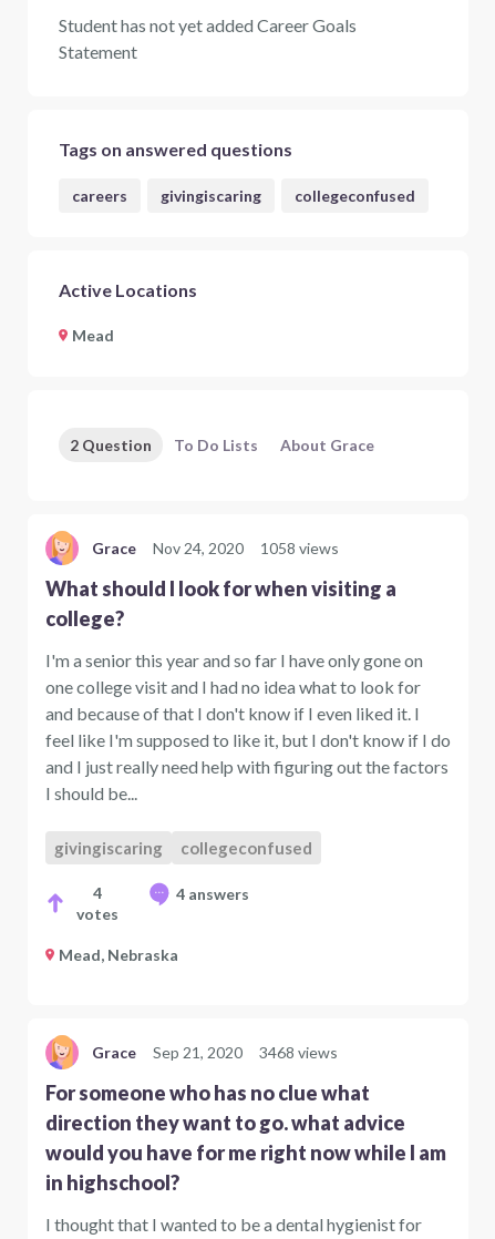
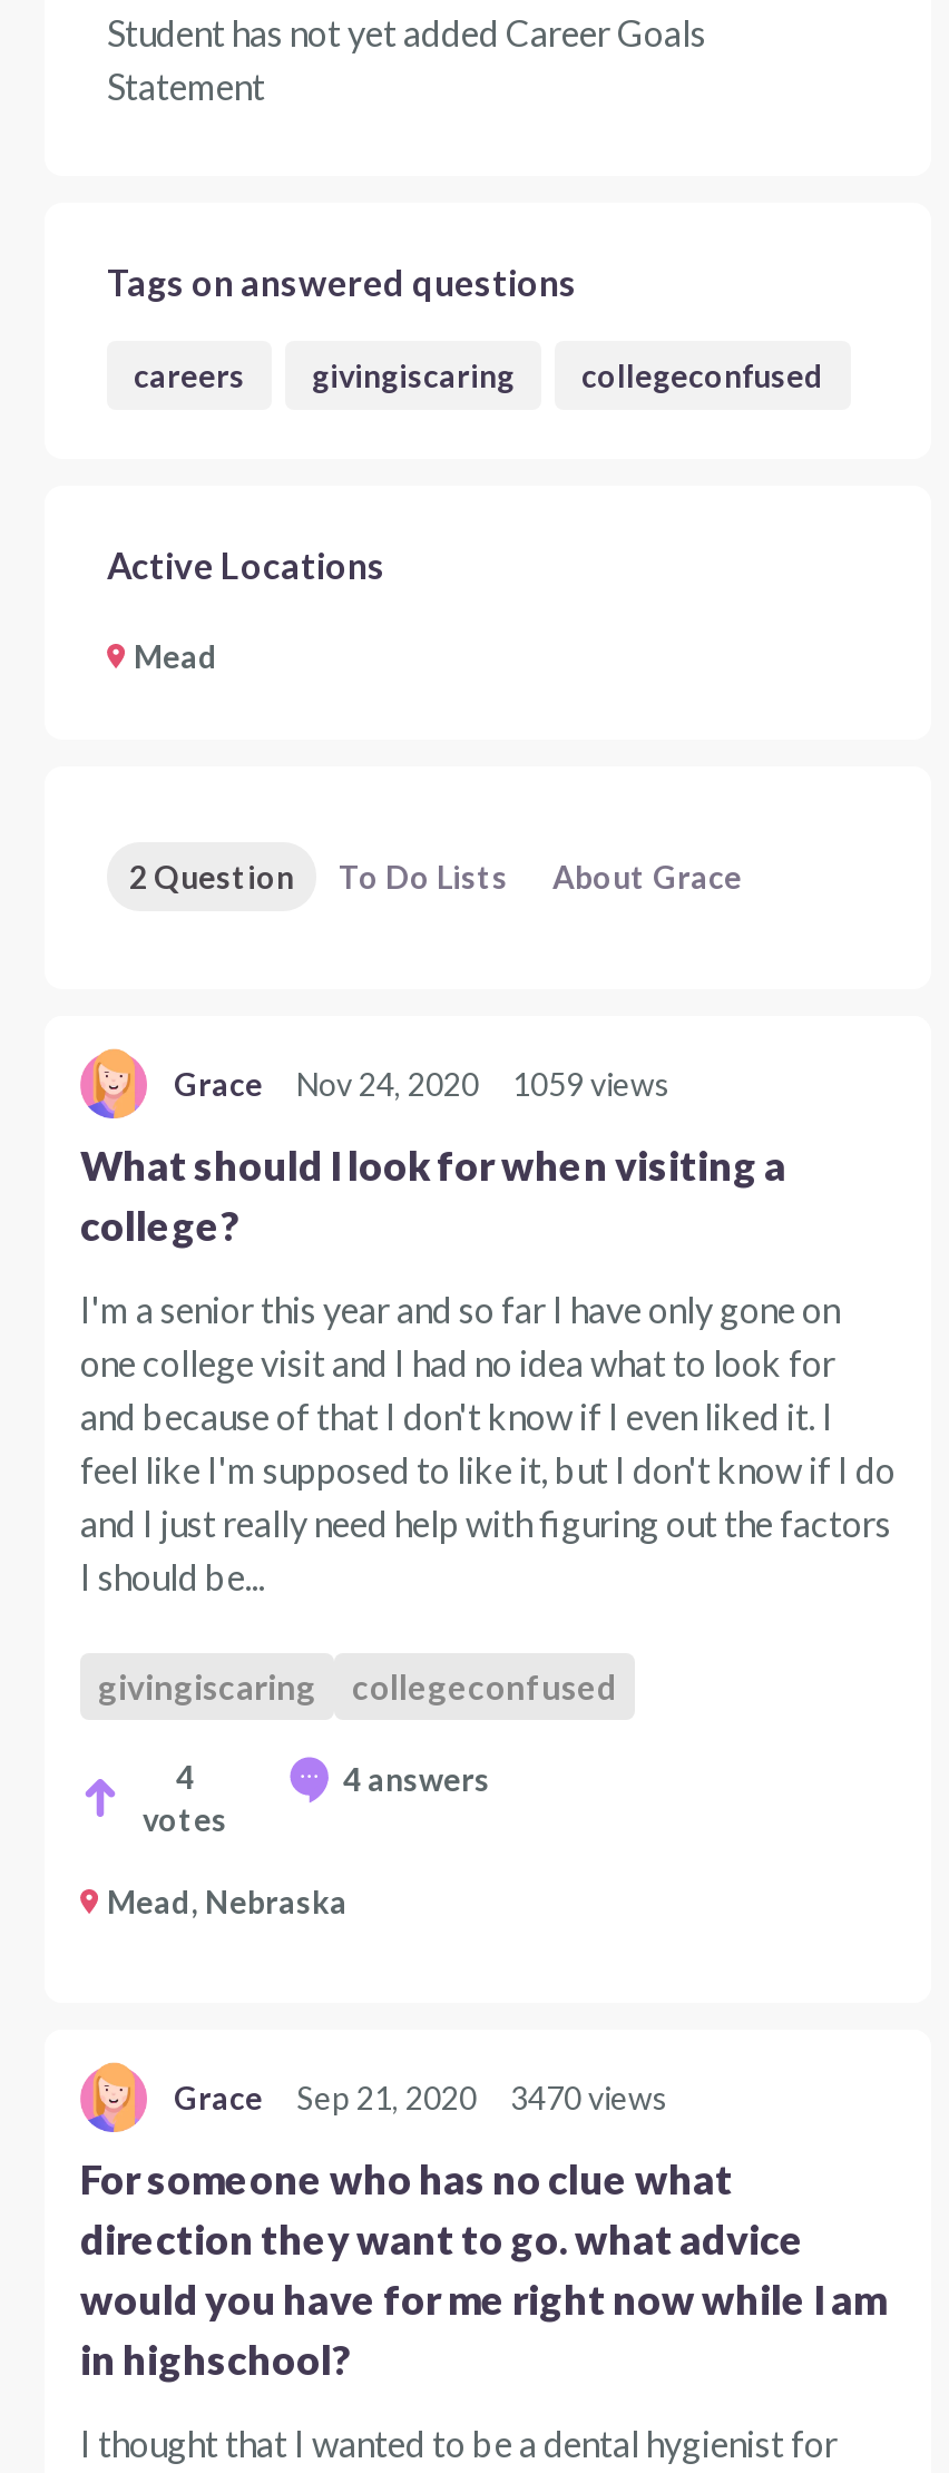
[92,539,339,558] Grace Nov 24, 2020 1058 views -> [174,1066,671,1103] Grace Nov 24, 2020 1059 views
[92,1043,338,1062] Grace Sep 21, 2020 3468 views -> [174,2079,668,2117] Grace Sep 21, 2020 3470 views

